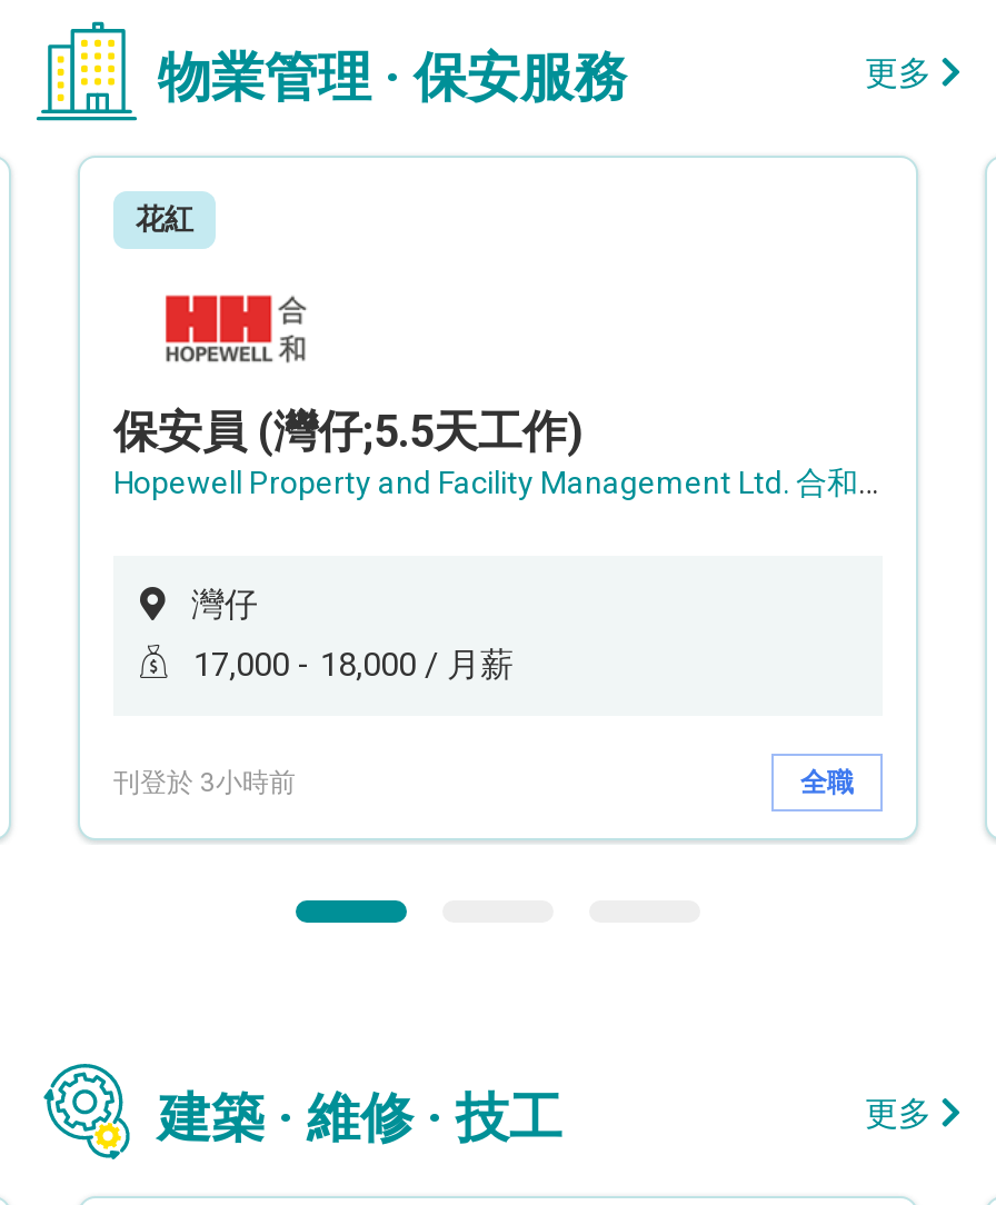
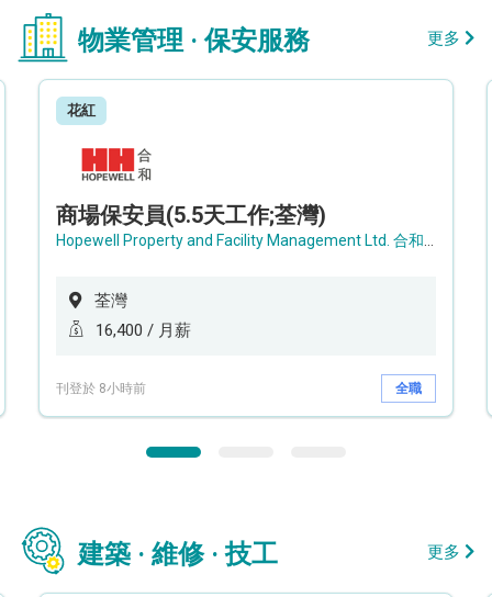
[113,404,582,458] 保安員 (灣仔;5.5天工作) -> [56,202,326,228] 商場保安員(5.5天工作;荃灣)
[191,585,258,625] 灣仔 -> [94,291,127,311] 荃灣
[193,645,514,685] 17,000 - 18,000 / 月薪 -> [96,321,191,340] 16,400 / 月薪
[113,766,296,797] 刊登於 3小時前 -> [56,380,146,396] 刊登於 8小時前

